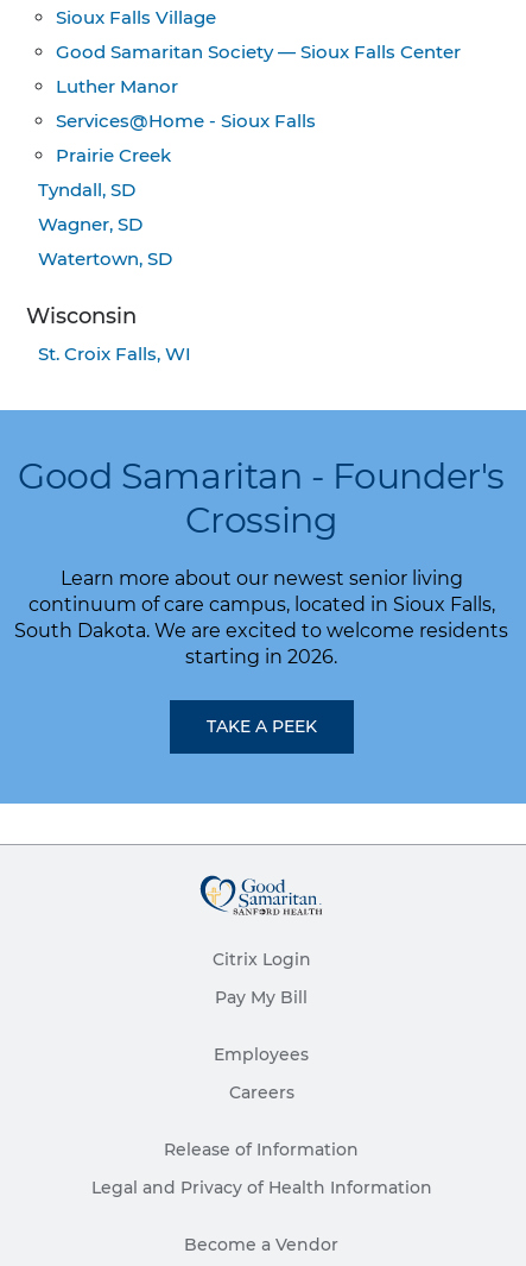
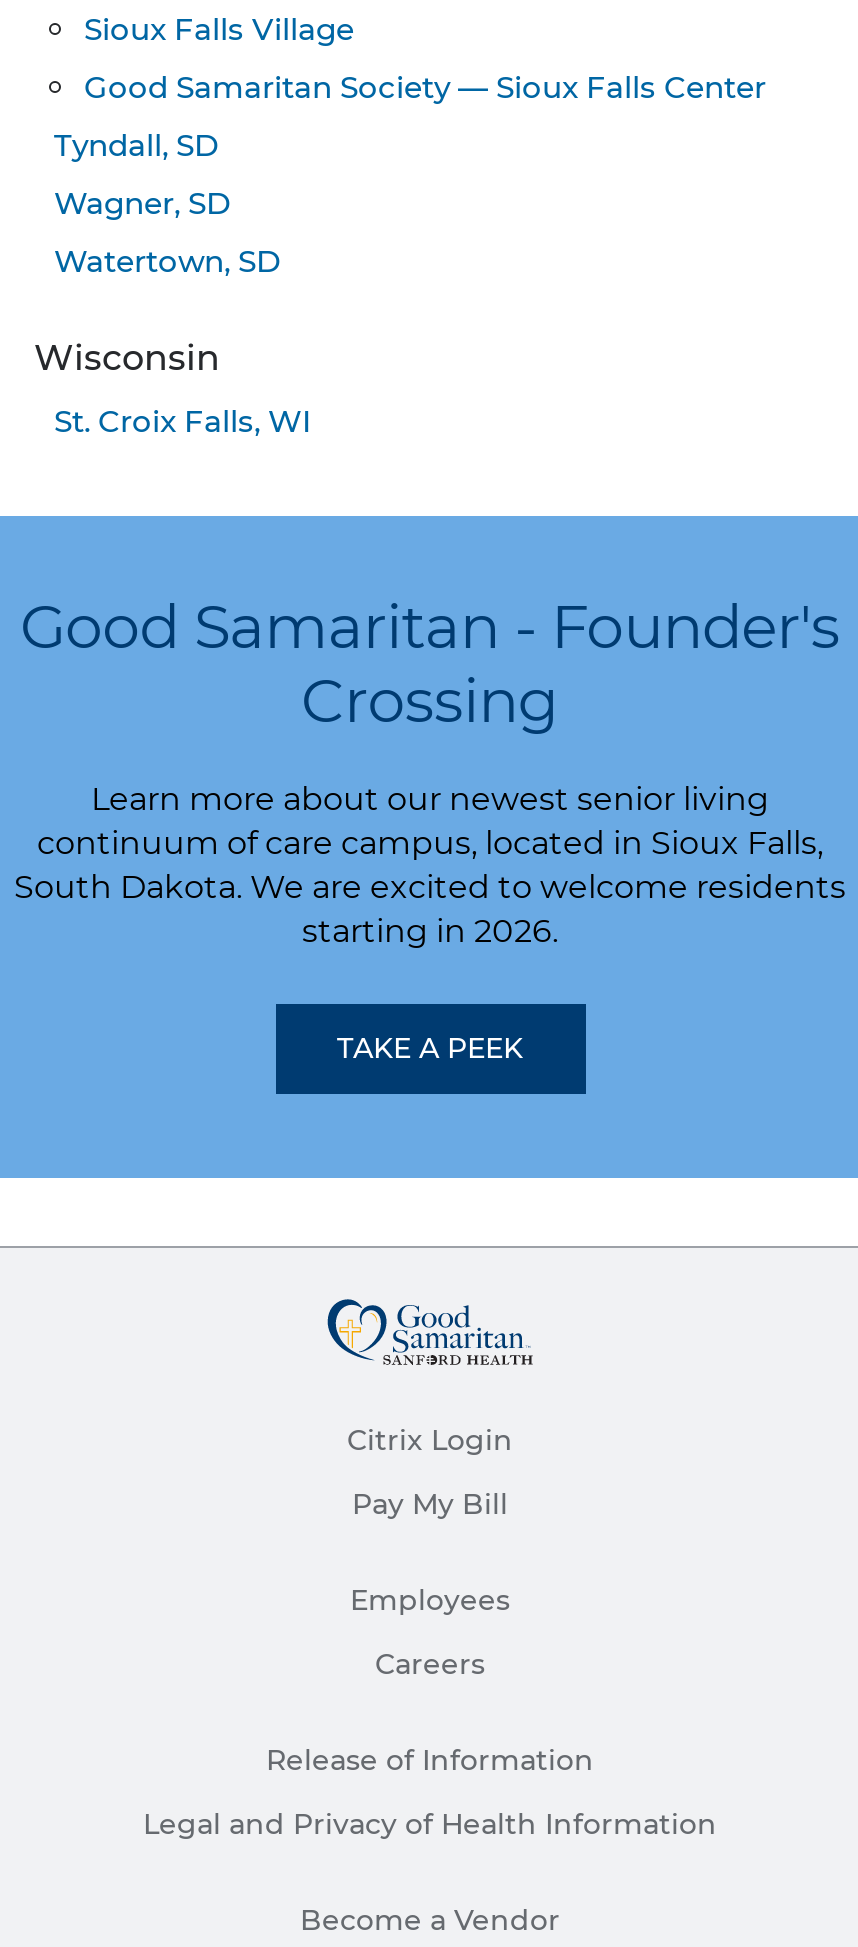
[56,74,316,166] Luther Manor | Services@Home - Sioux Falls | Prairie Creek -> none

